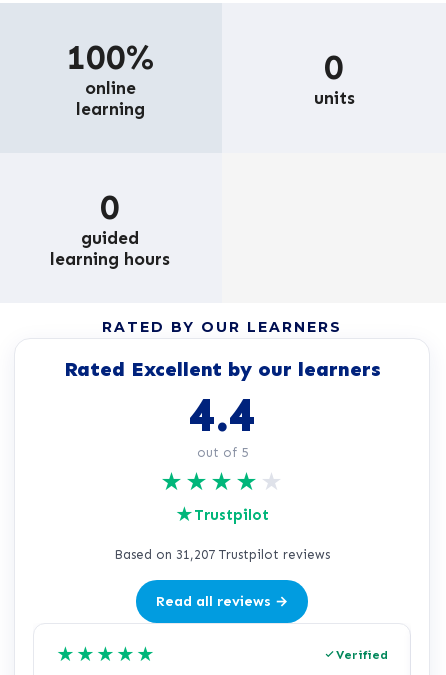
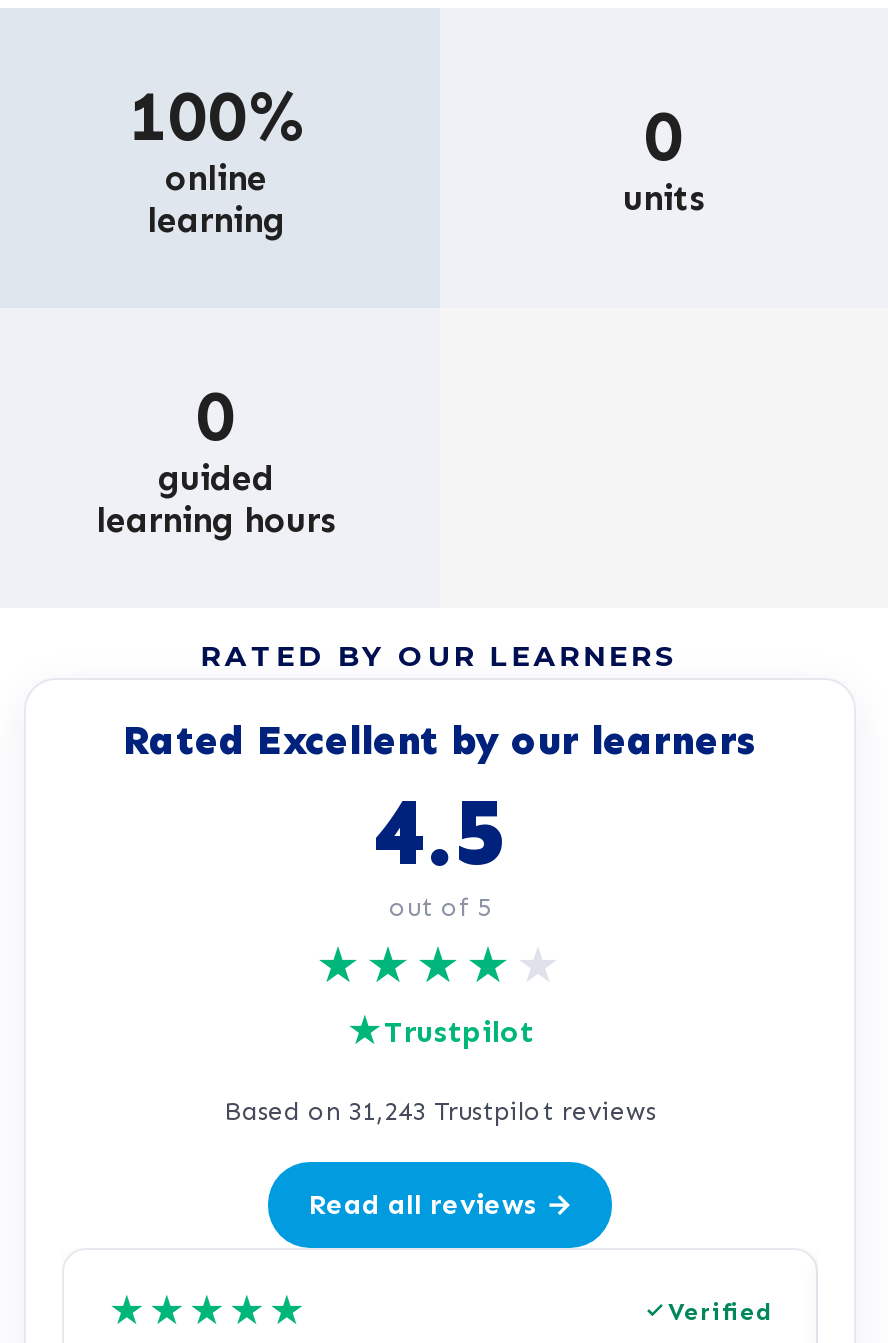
[188,386,256,444] 4.4 -> [372,774,508,890] 4.5
[114,547,330,562] Based on 31,207 Trustpilot reviews -> [224,1096,656,1126] Based on 31,243 Trustpilot reviews

